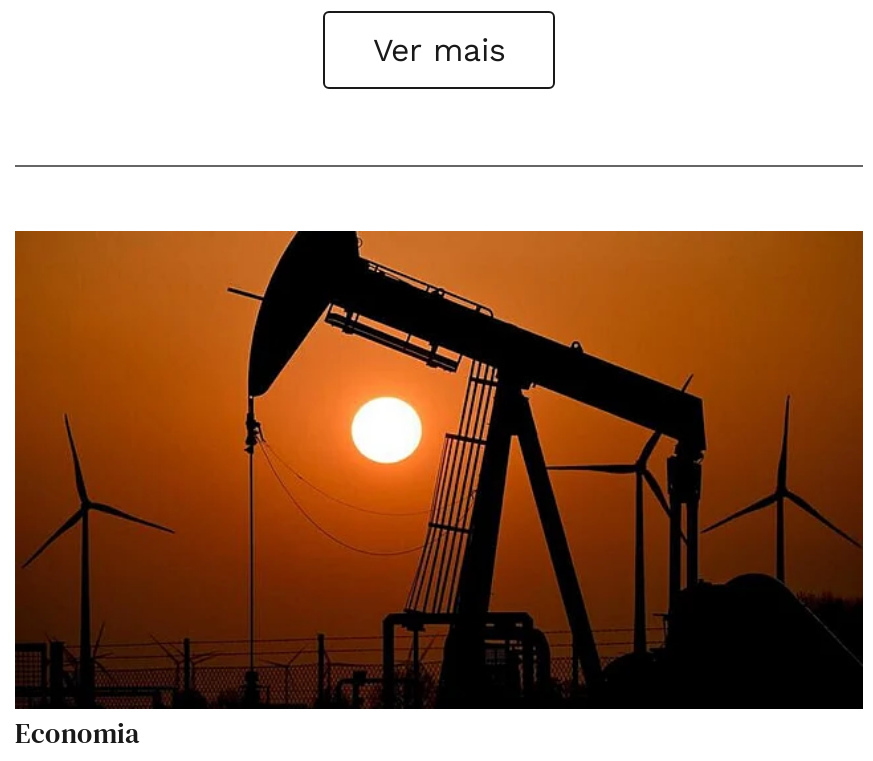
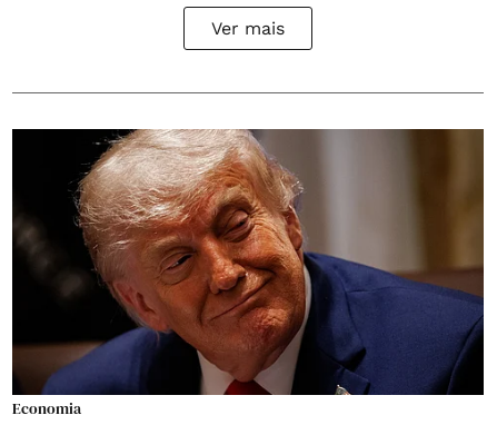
[13,229,863,711] [image] -> [11,128,484,396] [image]

